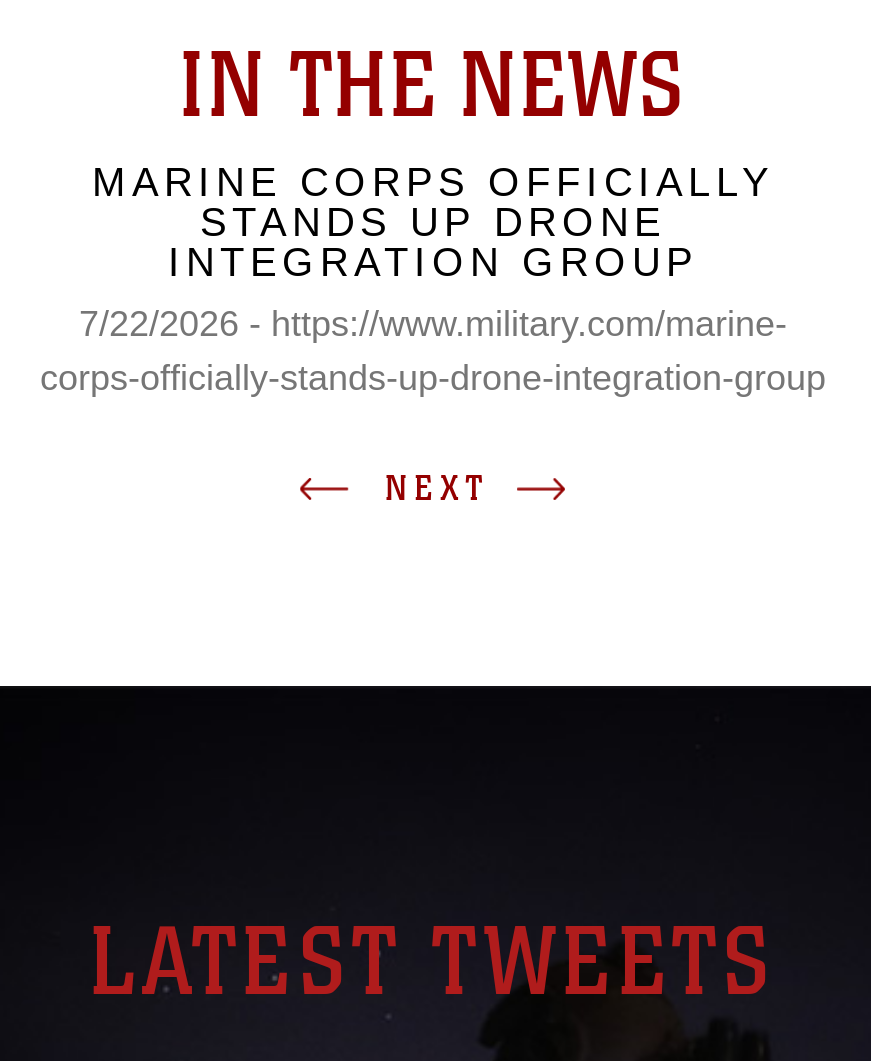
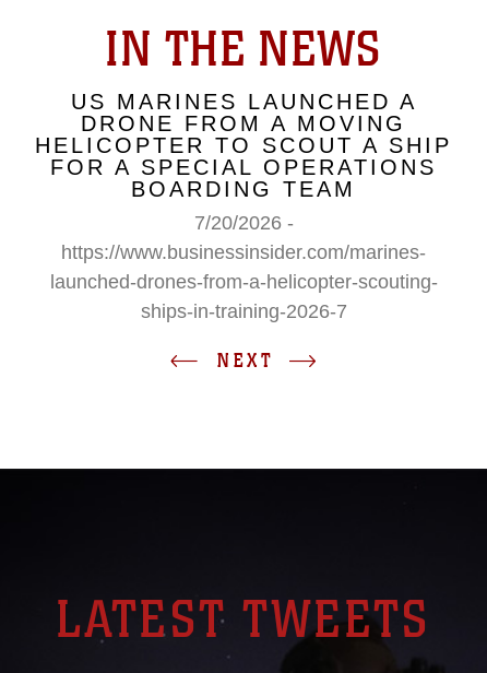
[92,160,774,284] MARINE CORPS OFFICIALLY | STANDS UP DRONE | INTEGRATION GROUP -> [35,90,452,201] US MARINES LAUNCHED A | DRONE FROM A MOVING | HELICOPTER TO SCOUT A SHIP | FOR A SPECIAL OPERATIONS | BOARDING TEAM
[40,304,826,398] 7/22/2026 - https://www.military.com/marine- | corps-officially-stands-up-drone-integration-group -> [50,212,437,322] 7/20/2026 - | https://www.businessinsider.com/marines- | launched-drones-from-a-helicopter-scouting- | ships-in-training-2026-7

